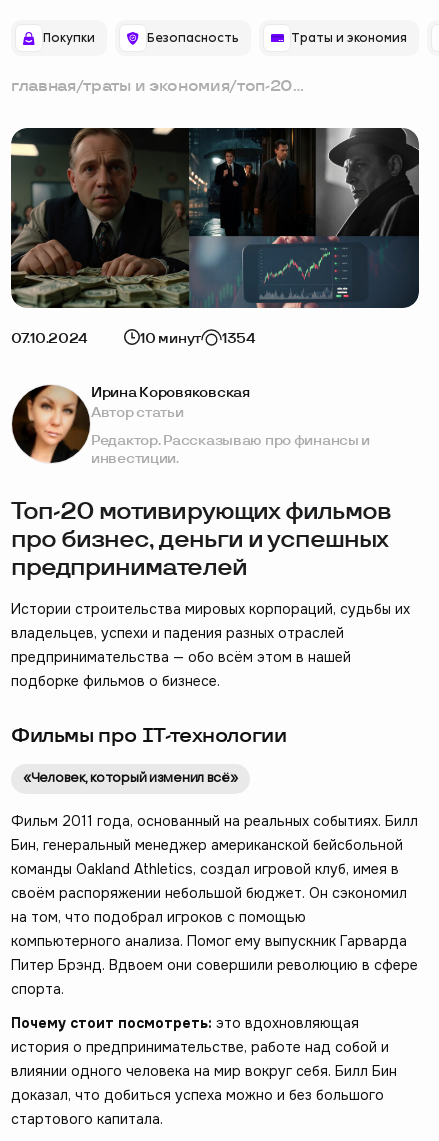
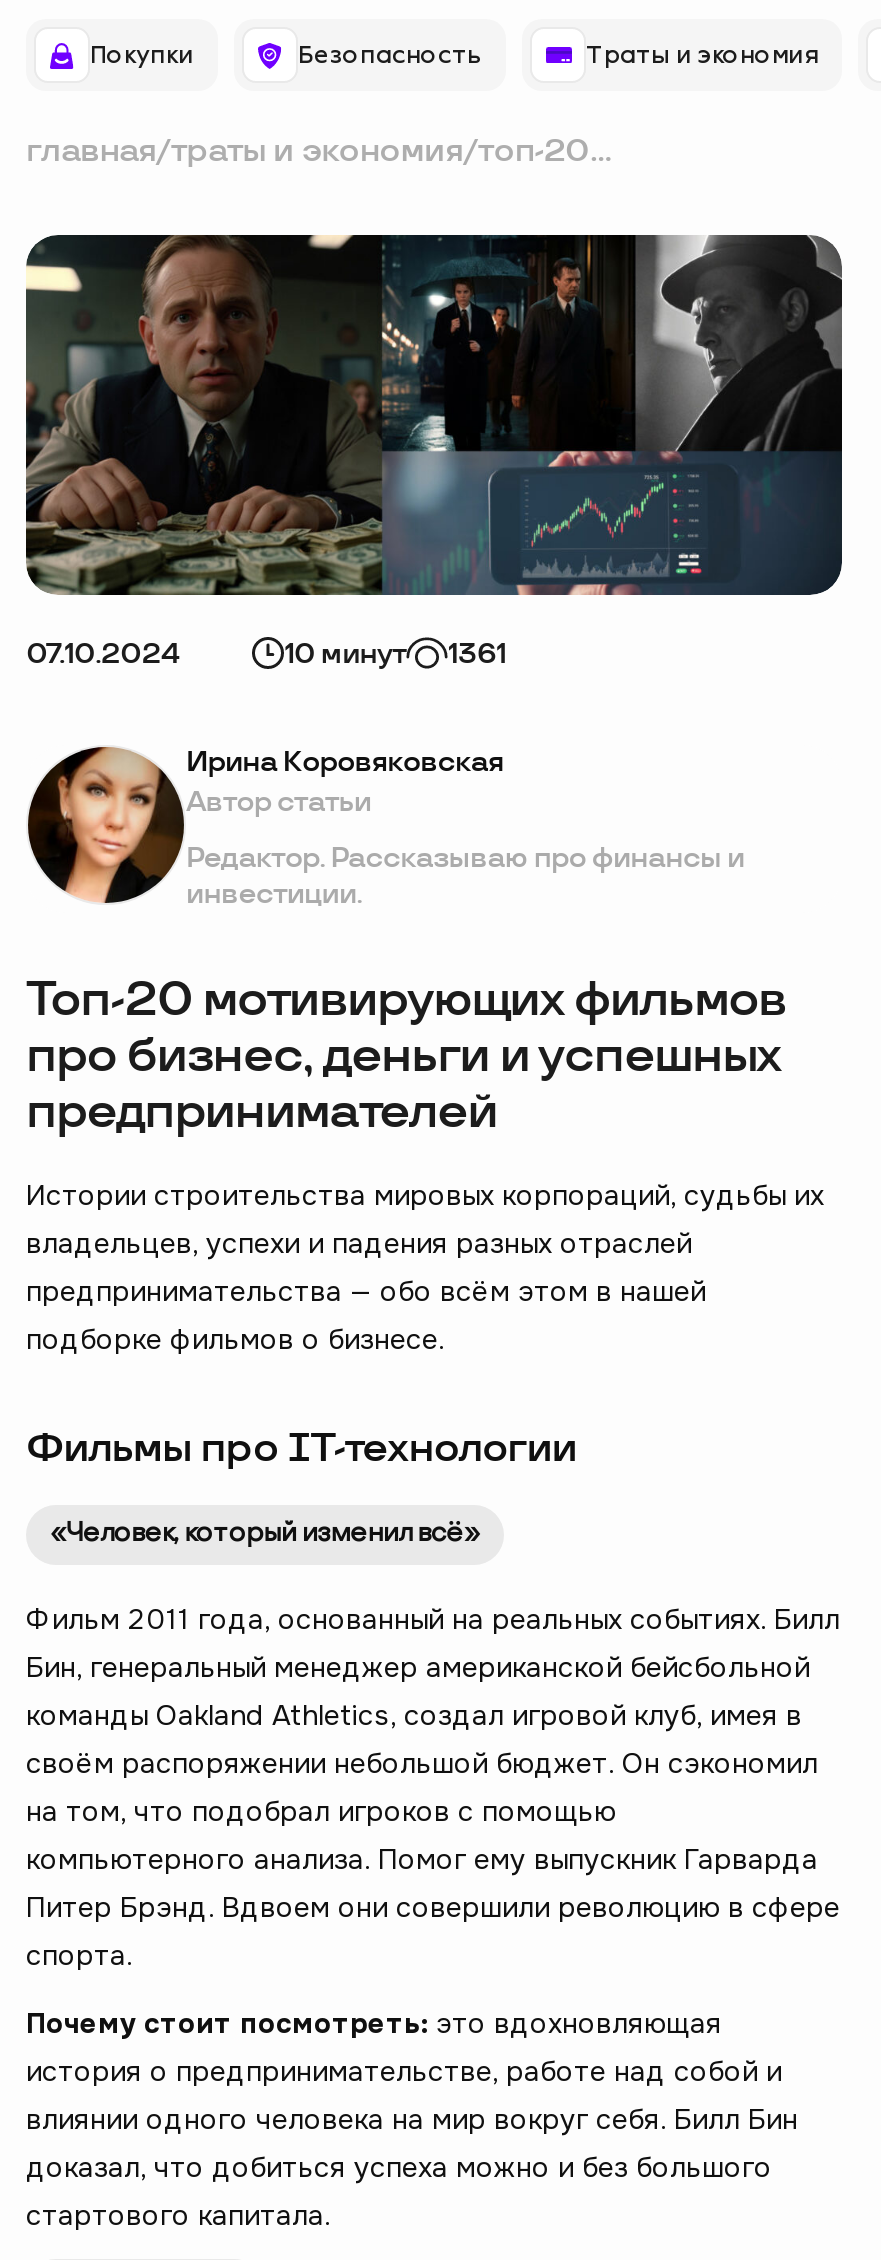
[222,330,256,347] 1354 -> [448,638,506,672] 1361

